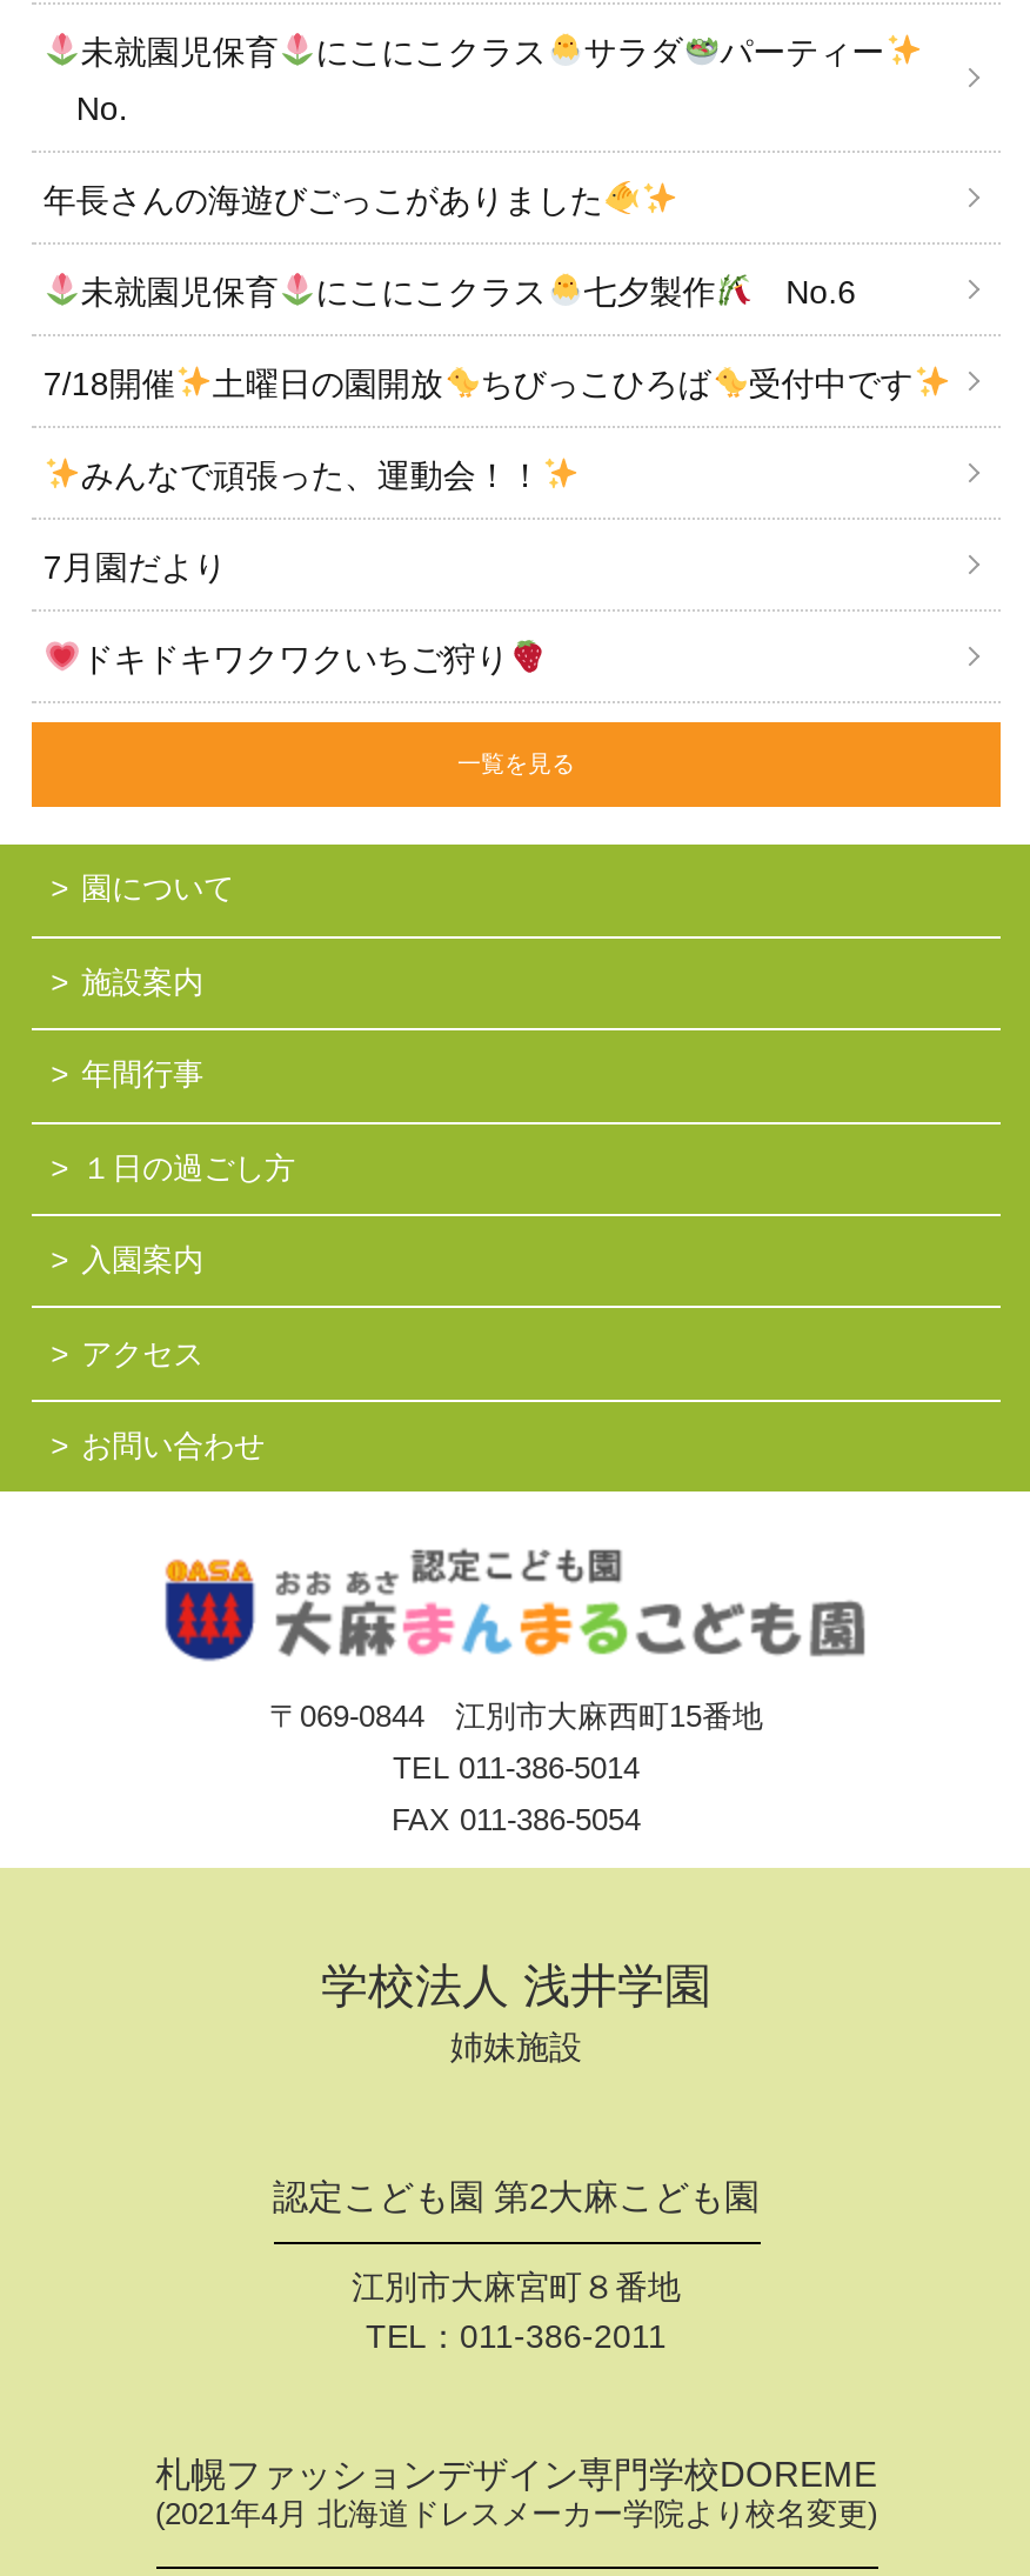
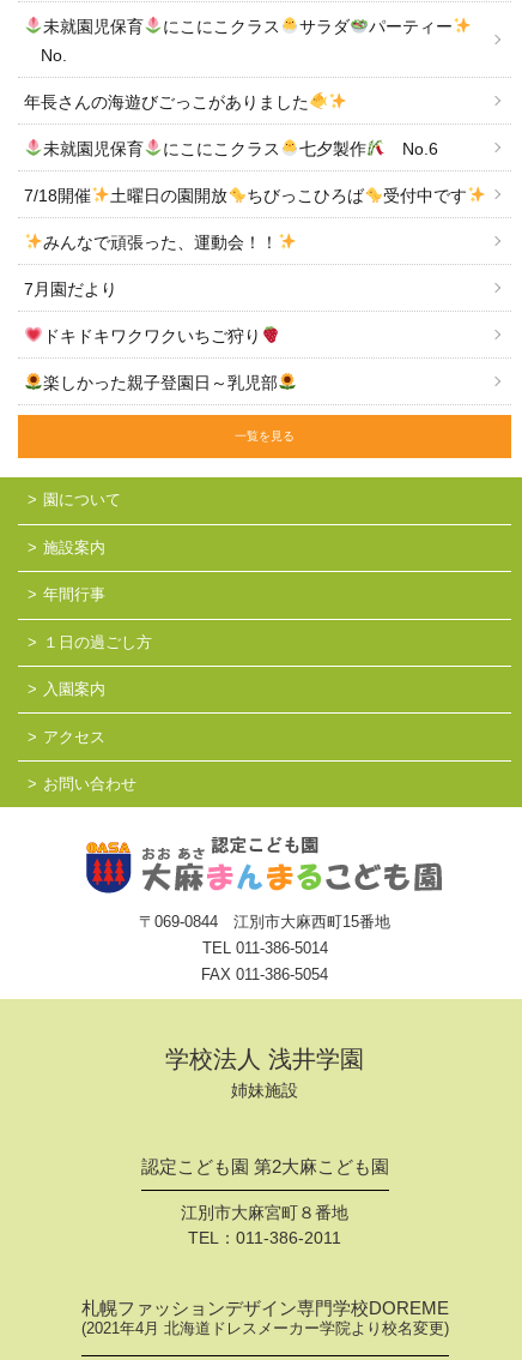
none -> [43,373,278,392] 楽しかった親子登園日～乳児部

